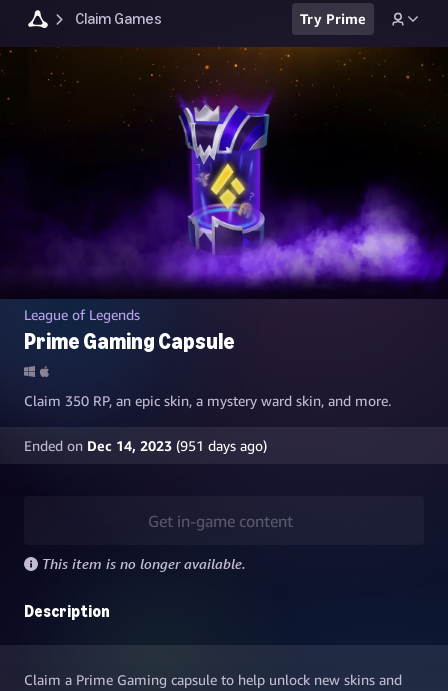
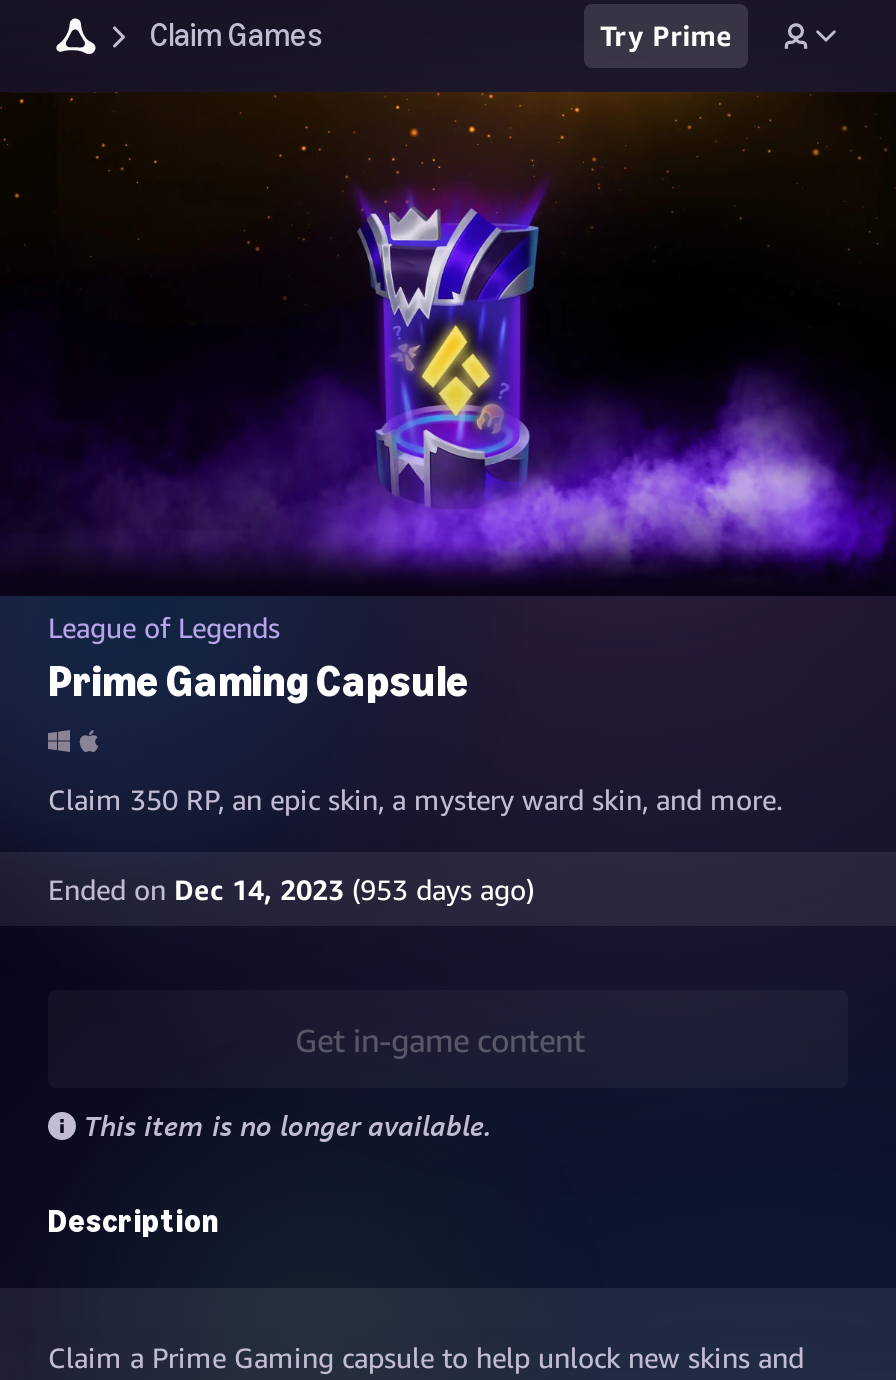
[24,437,267,454] Ended on Dec 14, 2023 (951 days ago) -> [48,872,534,906] Ended on Dec 14, 2023 (953 days ago)

